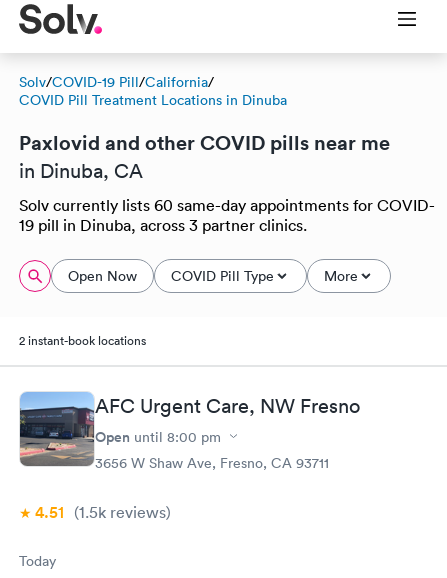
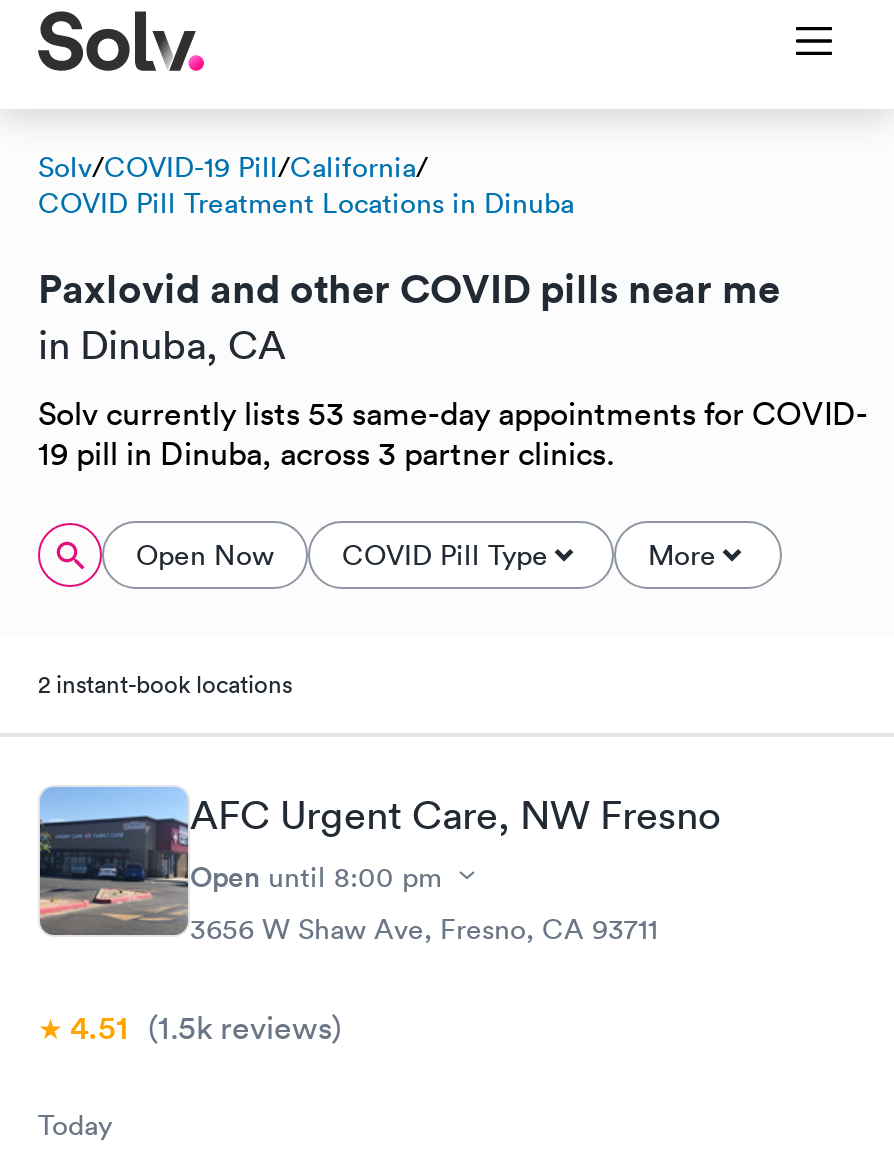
[19,195,435,215] Solv currently lists 60 same-day appointments for COVID- -> [38,393,868,433] Solv currently lists 53 same-day appointments for COVID-

